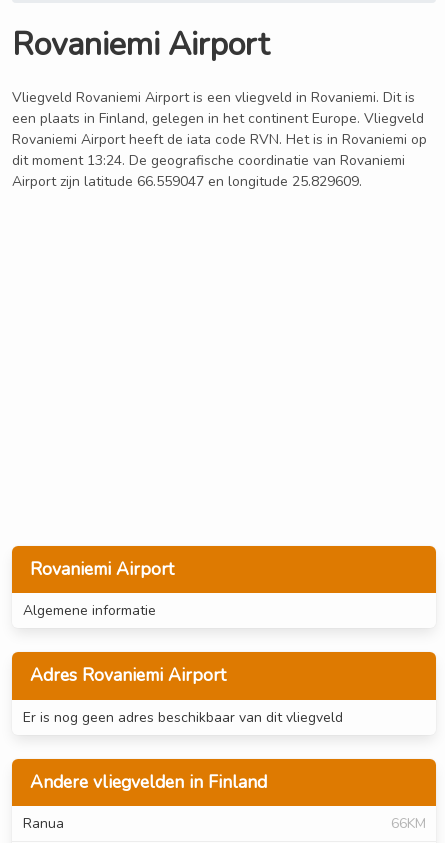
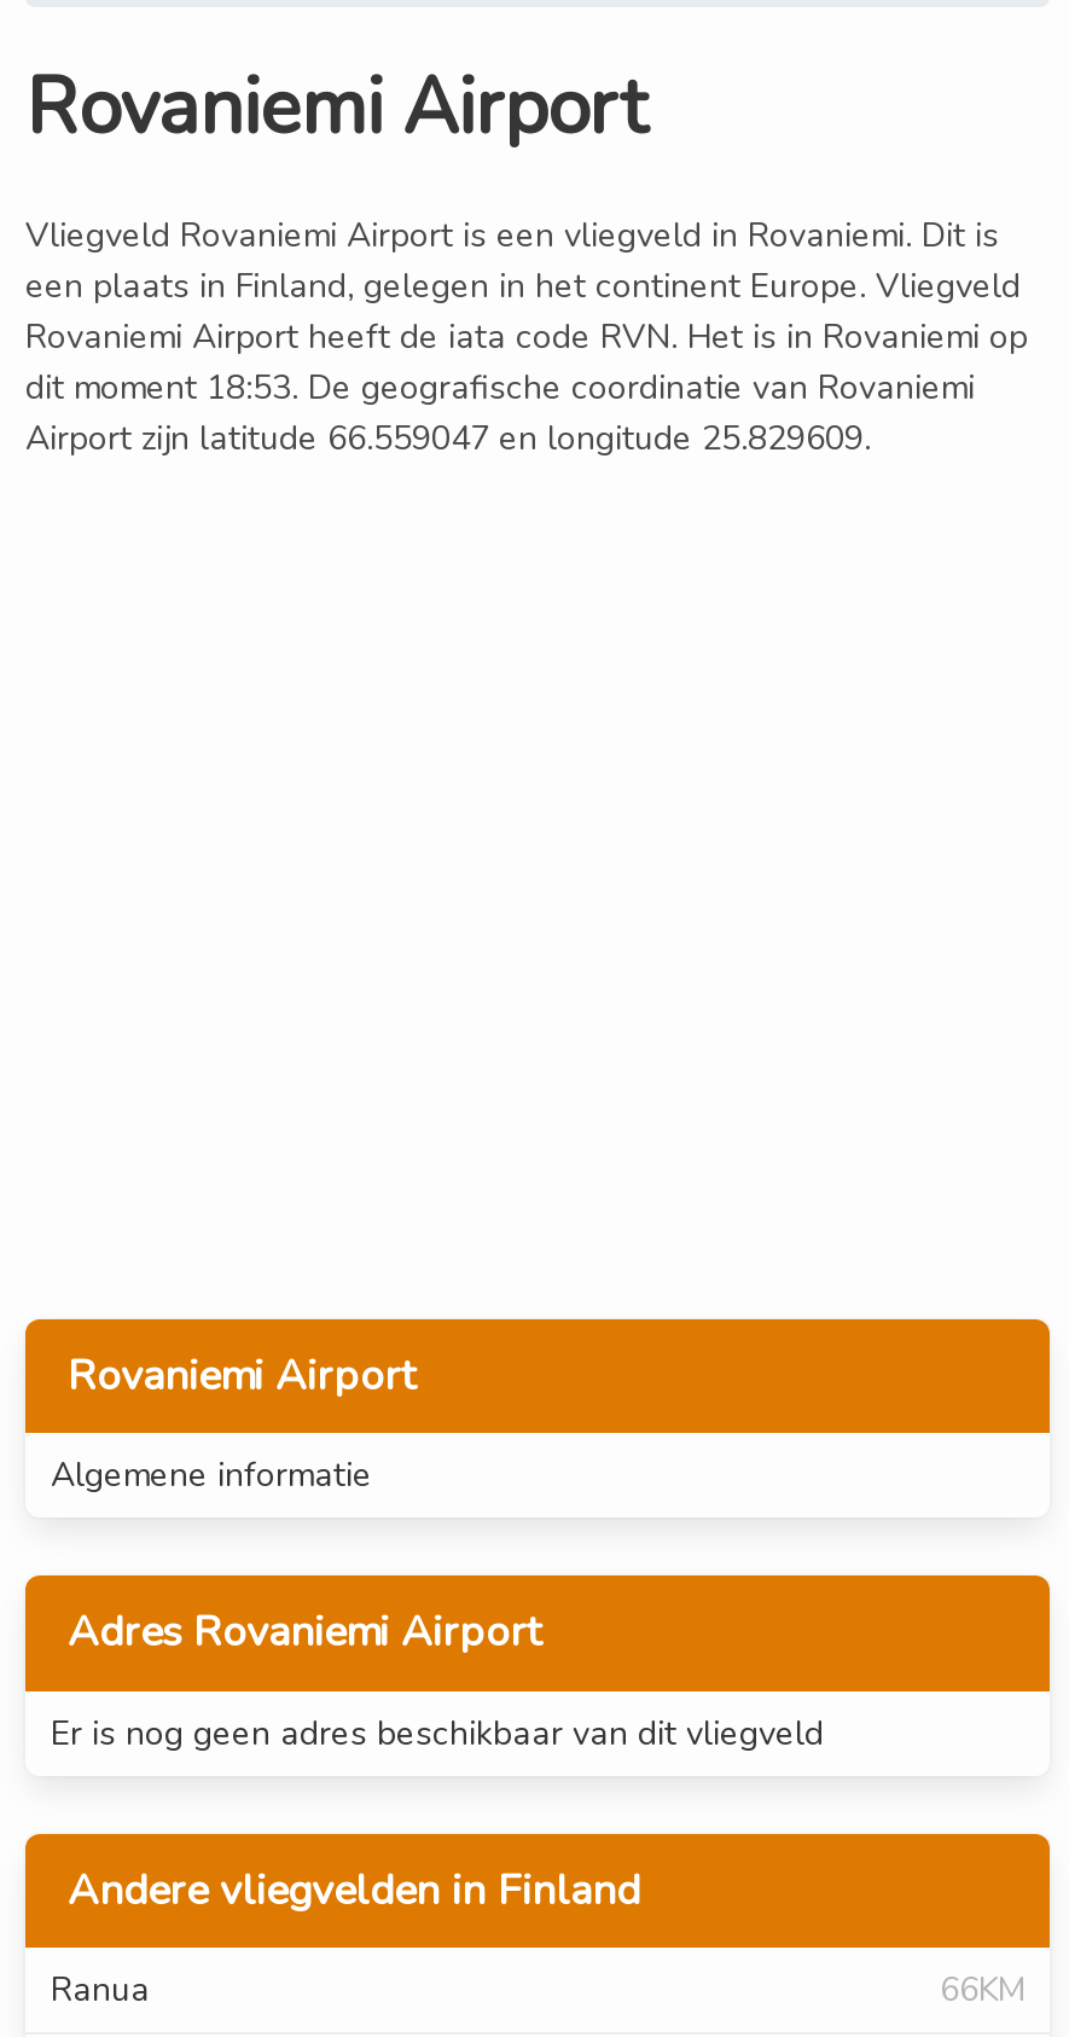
[12,151,405,170] dit moment 13:24. De geografische coordinatie van Rovaniemi -> [25,365,975,411] dit moment 18:53. De geografische coordinatie van Rovaniemi

